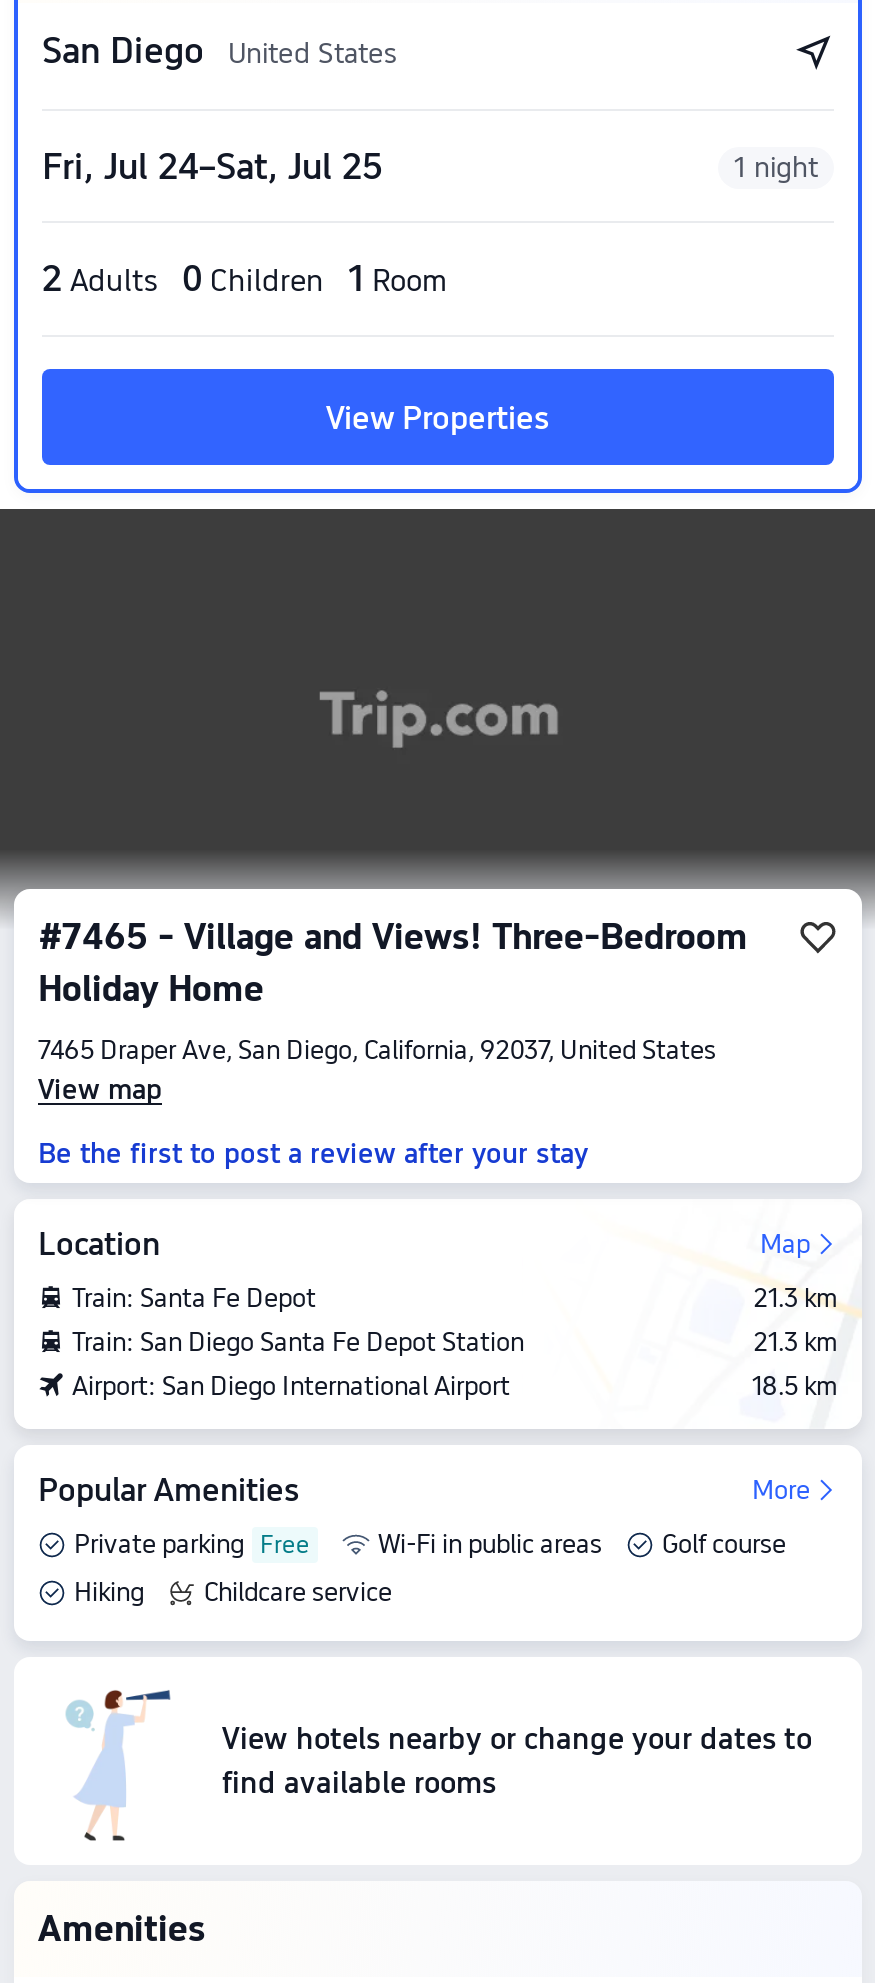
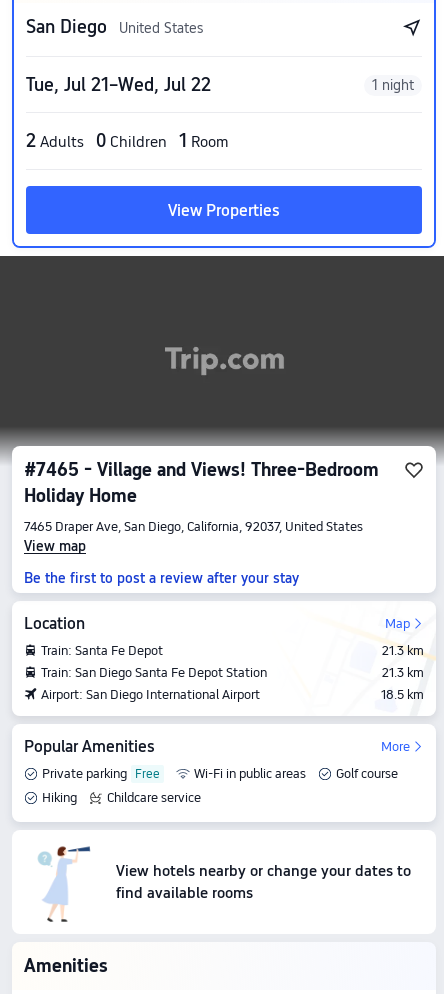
[42,145,382,187] Fri, Jul 24–Sat, Jul 25 -> [26,74,211,95] Tue, Jul 21–Wed, Jul 22

